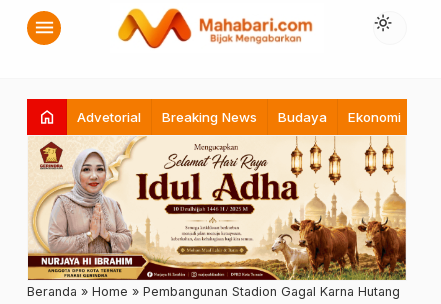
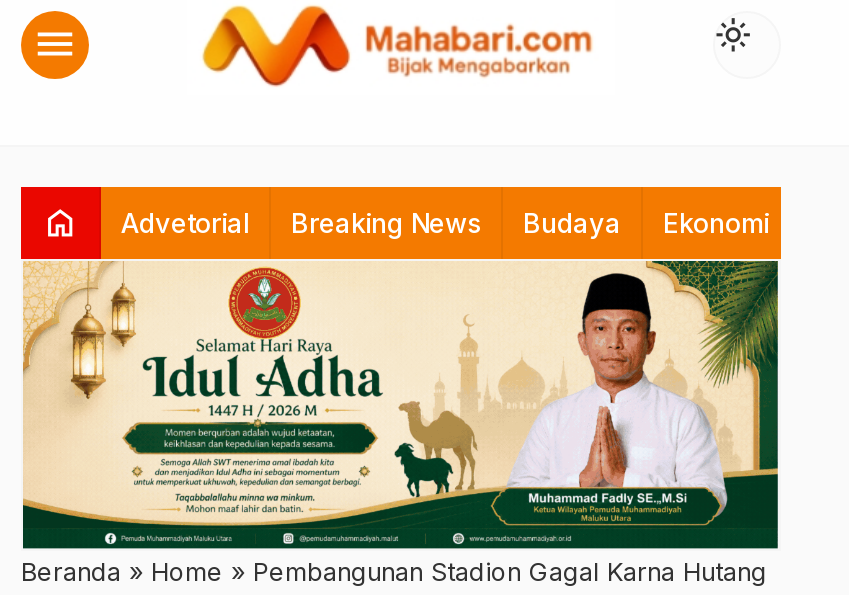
[27,135,406,281] [image] -> [21,259,781,551] [image]

